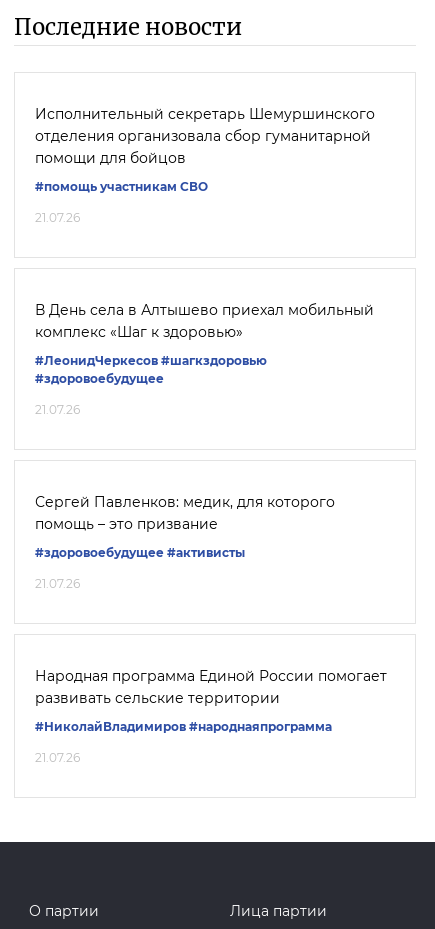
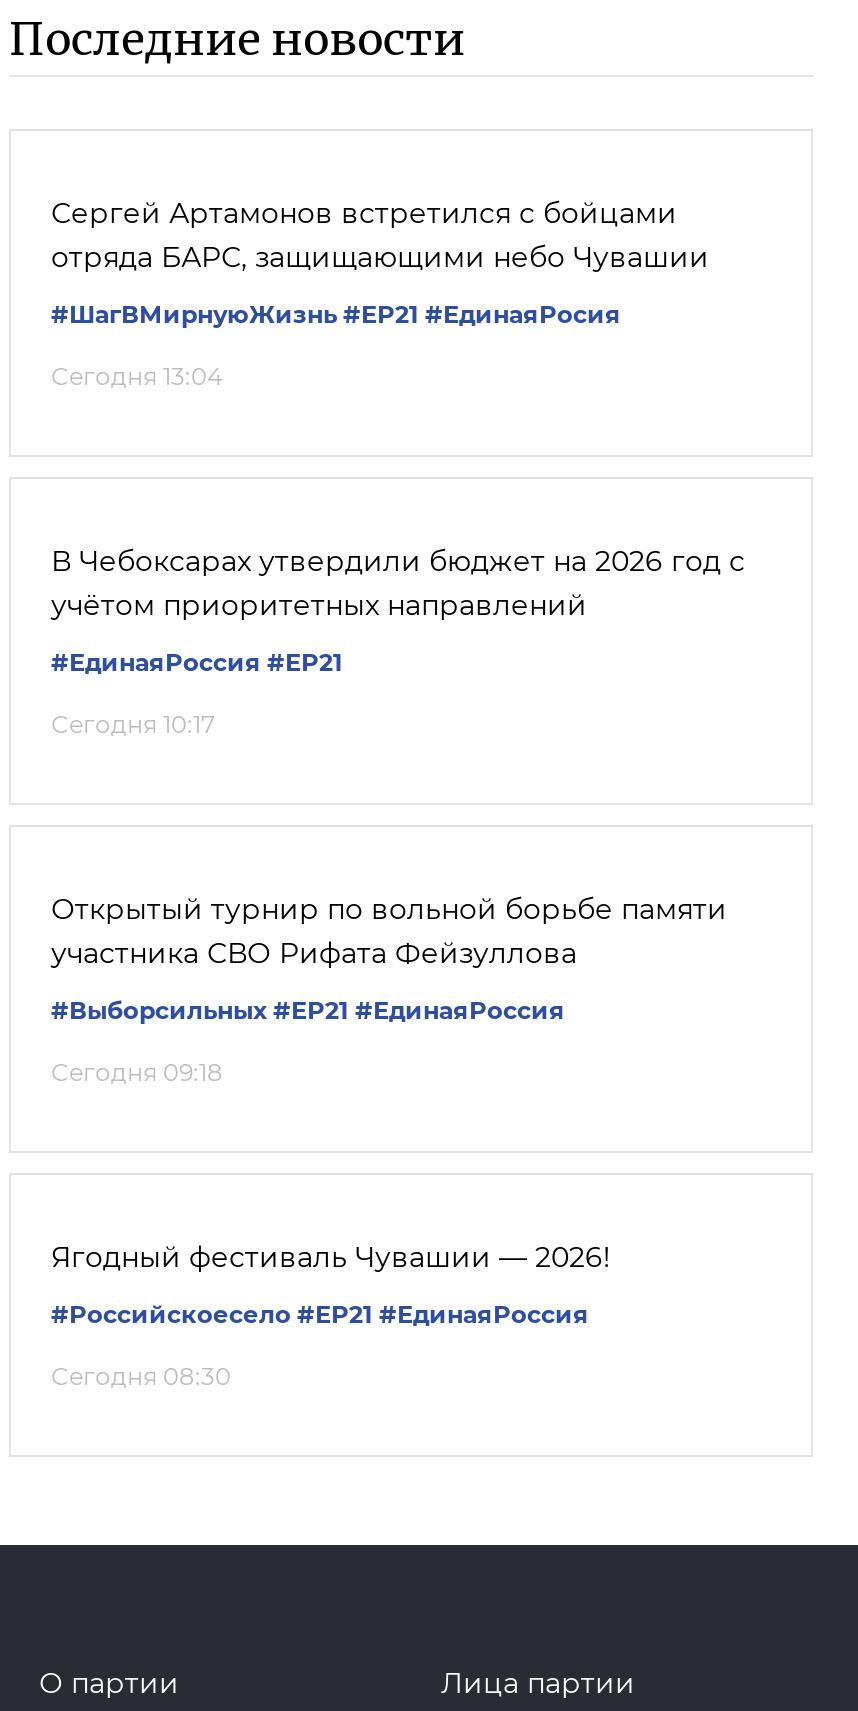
[35,105,375,167] Исполнительный секретарь Шемуршинского | отделения организовала сбор гуманитарной | помощи для бойцов -> [51,195,709,275] Сергей Артамонов встретился с бойцами | отряда БАРС, защищающими небо Чувашии
[35,179,208,194] #помощь участникам СВО -> [51,299,621,329] #ШагВМирнуюЖизнь #ЕР21 #ЕдинаяРосия
[35,210,80,225] 21.07.26 -> [51,361,223,391] Сегодня 13:04
[35,301,374,341] В День села в Алтышево приехал мобильный | комплекс «Шаг к здоровью» -> [51,543,745,623] В Чебоксарах утвердили бюджет на 2026 год с | учётом приоритетных направлений
[35,353,267,386] #ЛеонидЧеркесов #шагкздоровью | #здоровоебудущее -> [51,647,343,677] #ЕдинаяРоссия #ЕР21
[35,402,80,417] 21.07.26 -> [51,709,215,739] Сегодня 10:17
[35,493,335,533] Сергей Павленков: медик, для которого | помощь – это призвание -> [51,891,727,971] Открытый турнир по вольной борьбе памяти | участника СВО Рифата Фейзуллова
[35,545,245,560] #здоровоебудущее #активисты -> [51,995,565,1025] #Выборсильных #ЕР21 #ЕдинаяРоссия
[35,576,80,591] 21.07.26 -> [51,1057,223,1087] Сегодня 09:18
[35,667,387,707] Народная программа Единой России помогает | развивать сельские территории -> [51,1239,611,1275] Ягодный фестиваль Чувашии — 2026!
[35,719,332,734] #НиколайВладимиров #народнаяпрограмма -> [51,1299,589,1329] #Российскоесело #ЕР21 #ЕдинаяРоссия
[35,750,80,765] 21.07.26 -> [51,1361,231,1391] Сегодня 08:30

